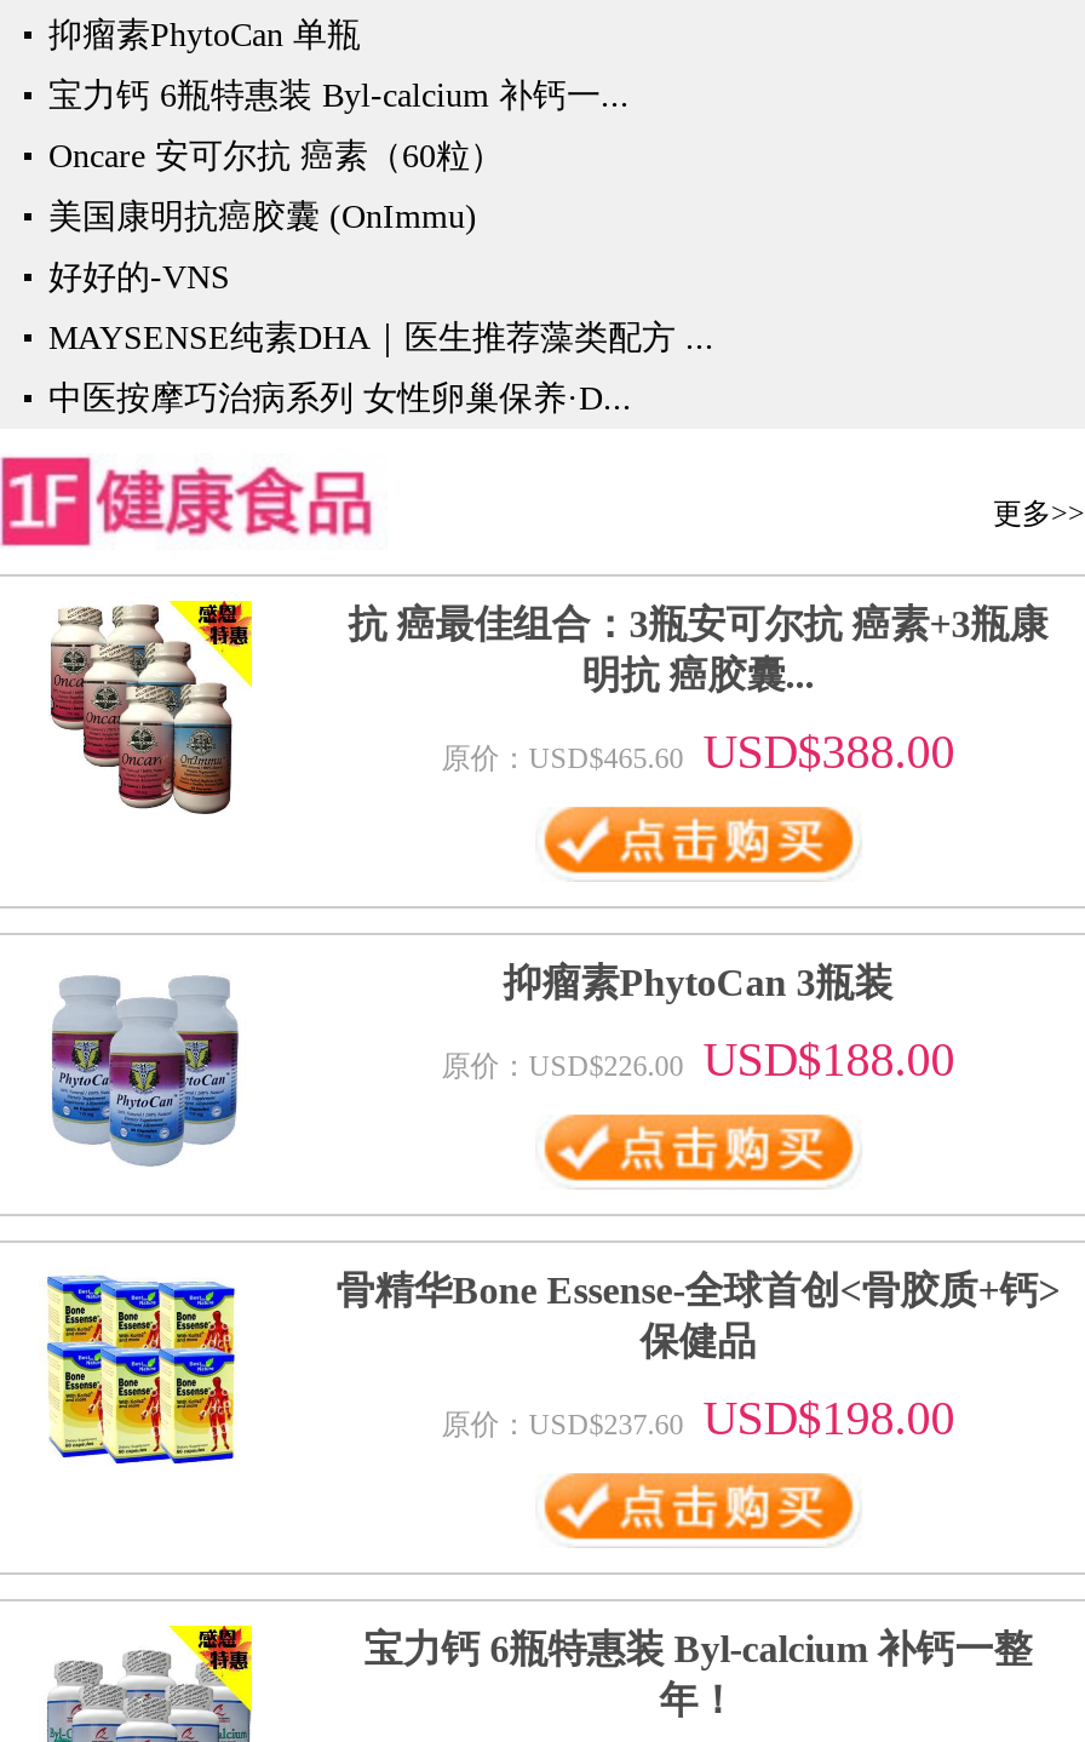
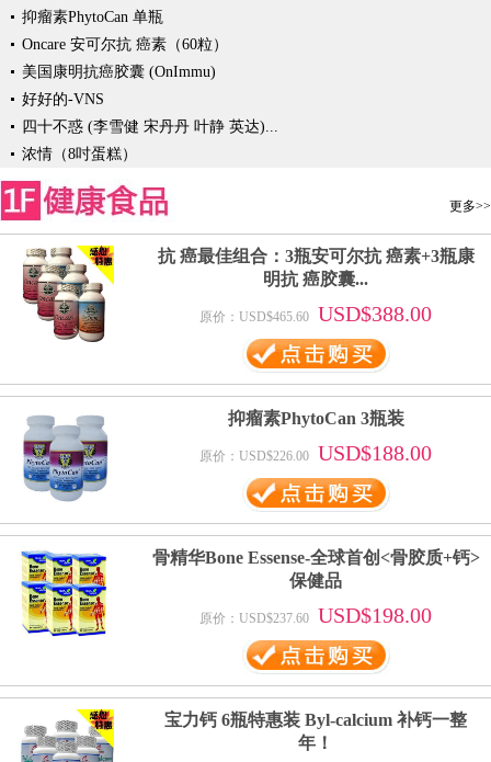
[48,78,630,114] 宝力钙 6瓶特惠装 Byl-calcium 补钙一... -> none
[48,320,714,356] MAYSENSE纯素DHA｜医生推荐藻类配方 ... -> [22,118,278,135] 四十不惑 (李雪健 宋丹丹 叶静 英达)...
[48,380,632,417] 中医按摩巧治病系列 女性卵巢保养·D... -> [22,146,137,162] 浓情（8吋蛋糕）

